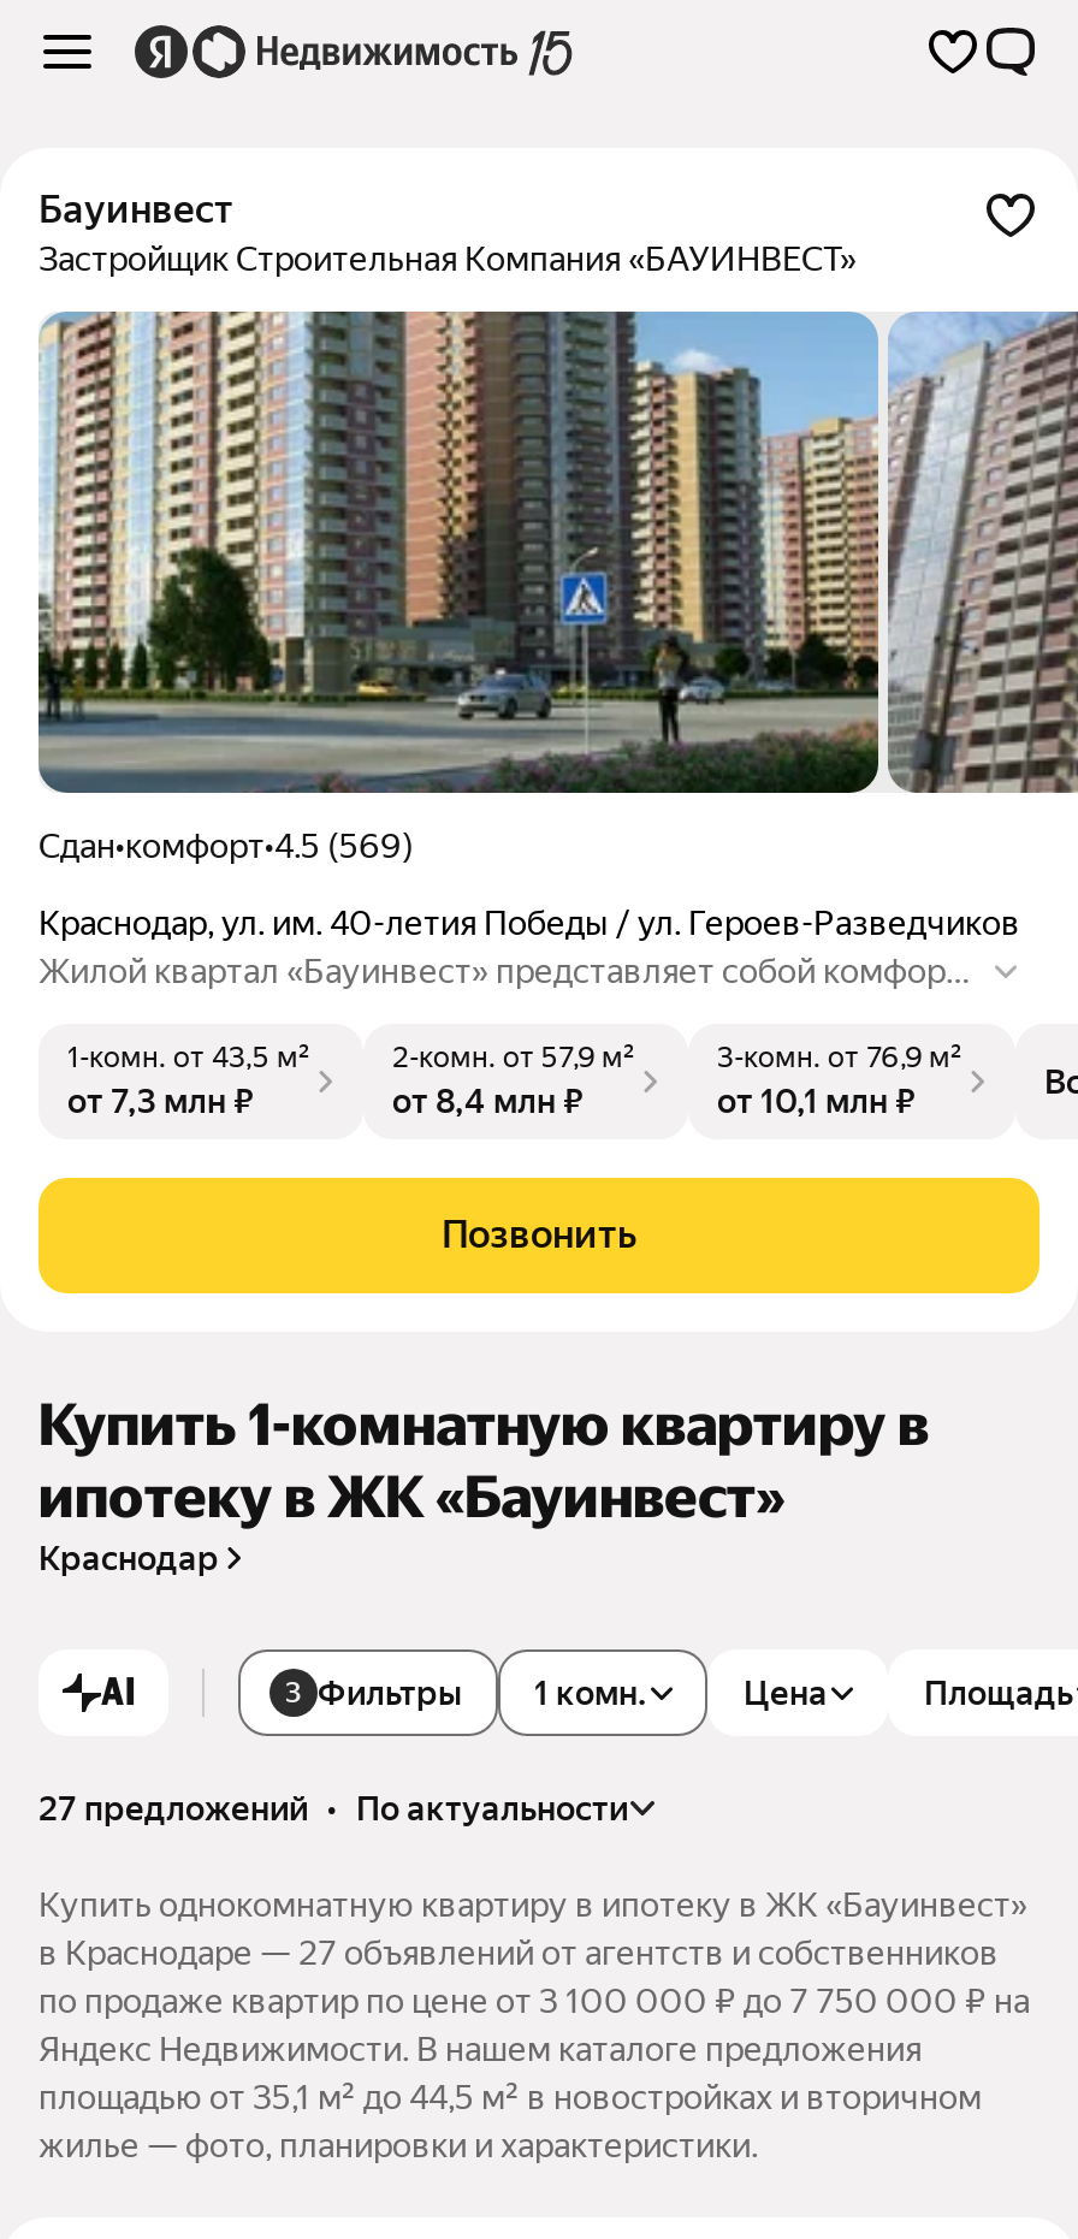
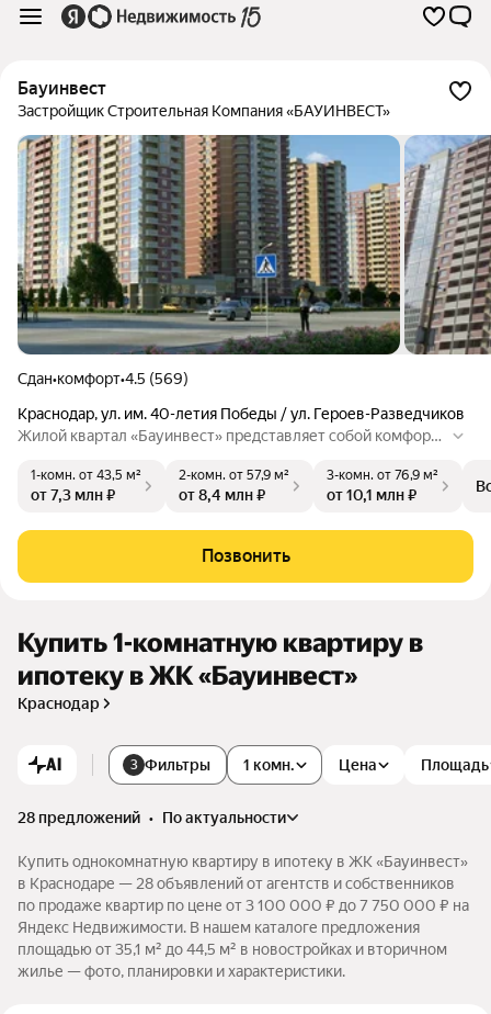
[38,1789,628,1827] 27 предложений • по актуальности -> [18,809,286,826] 28 предложений • по актуальности
[38,1933,999,1972] в Краснодаре — 27 объявлений от агентств и собственников -> [18,875,455,892] в Краснодаре — 28 объявлений от агентств и собственников

